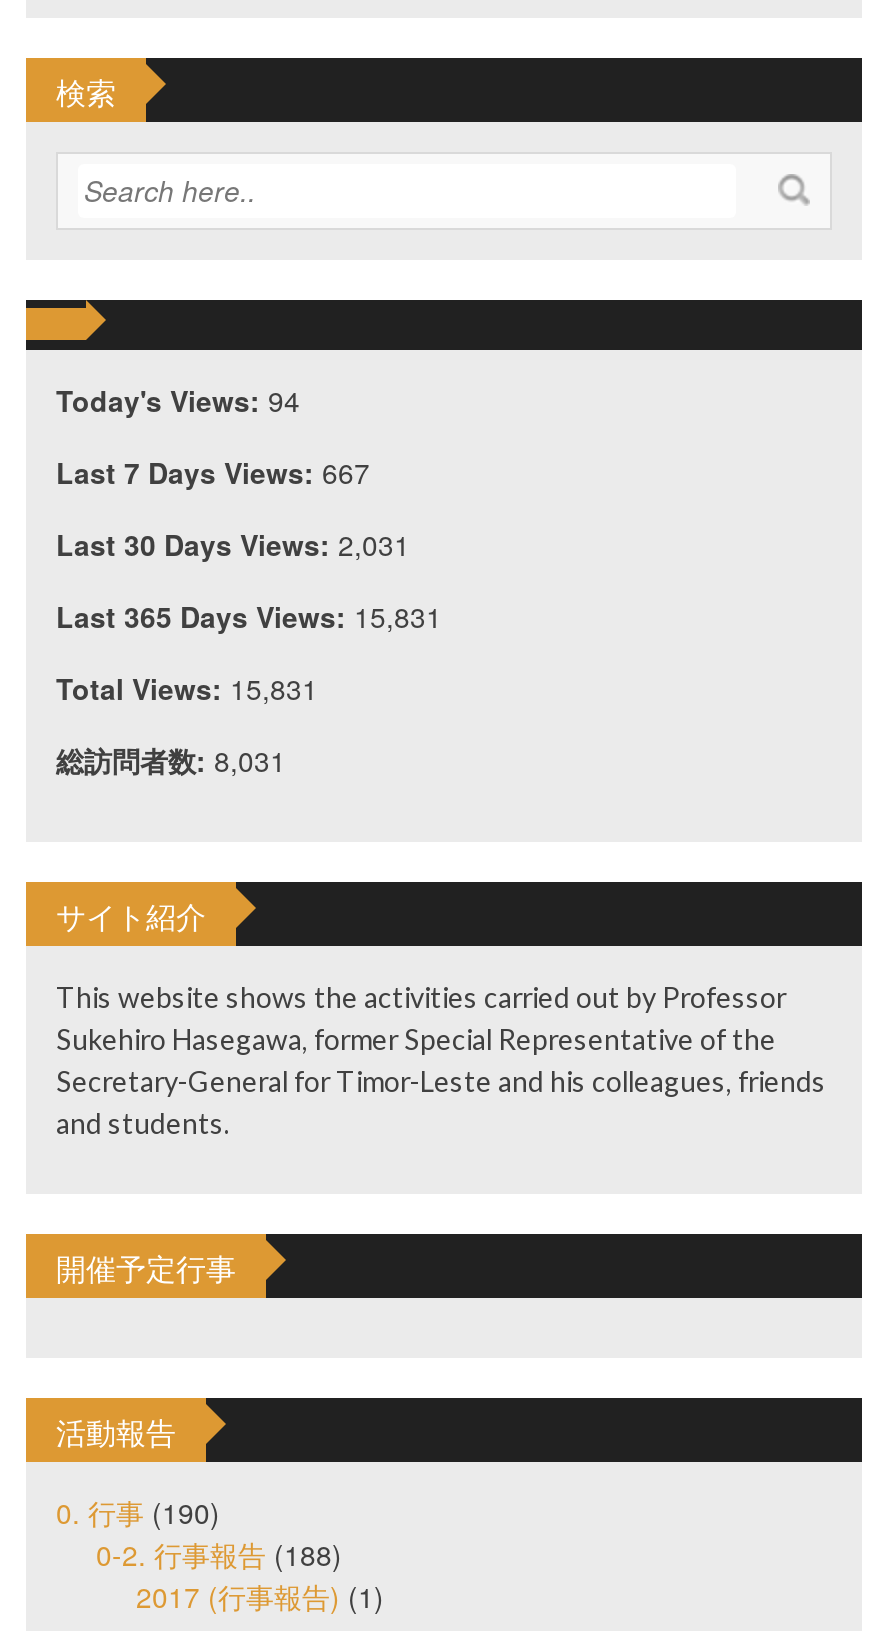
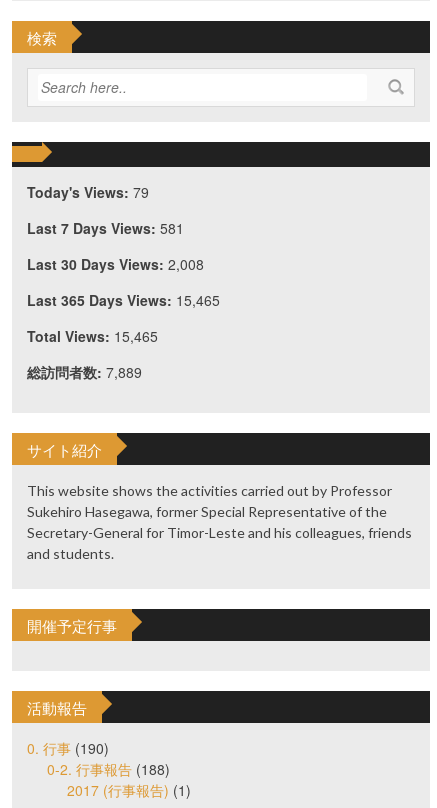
[56,381,300,421] Today's Views: 94 -> [27,182,149,202] Today's Views: 79
[56,453,370,493] Last 7 Days Views: 667 -> [27,218,184,238] Last 7 Days Views: 581
[56,525,410,565] Last 30 Days Views: 2,031 -> [27,254,204,274] Last 30 Days Views: 2,008
[56,597,442,637] Last 365 Days Views: 15,831 -> [27,290,220,310] Last 365 Days Views: 15,465
[56,669,318,709] Total Views: 15,831 -> [27,326,158,346] Total Views: 15,465
[56,741,286,781] 総訪問者数: 8,031 -> [27,362,142,382] 総訪問者数: 7,889

